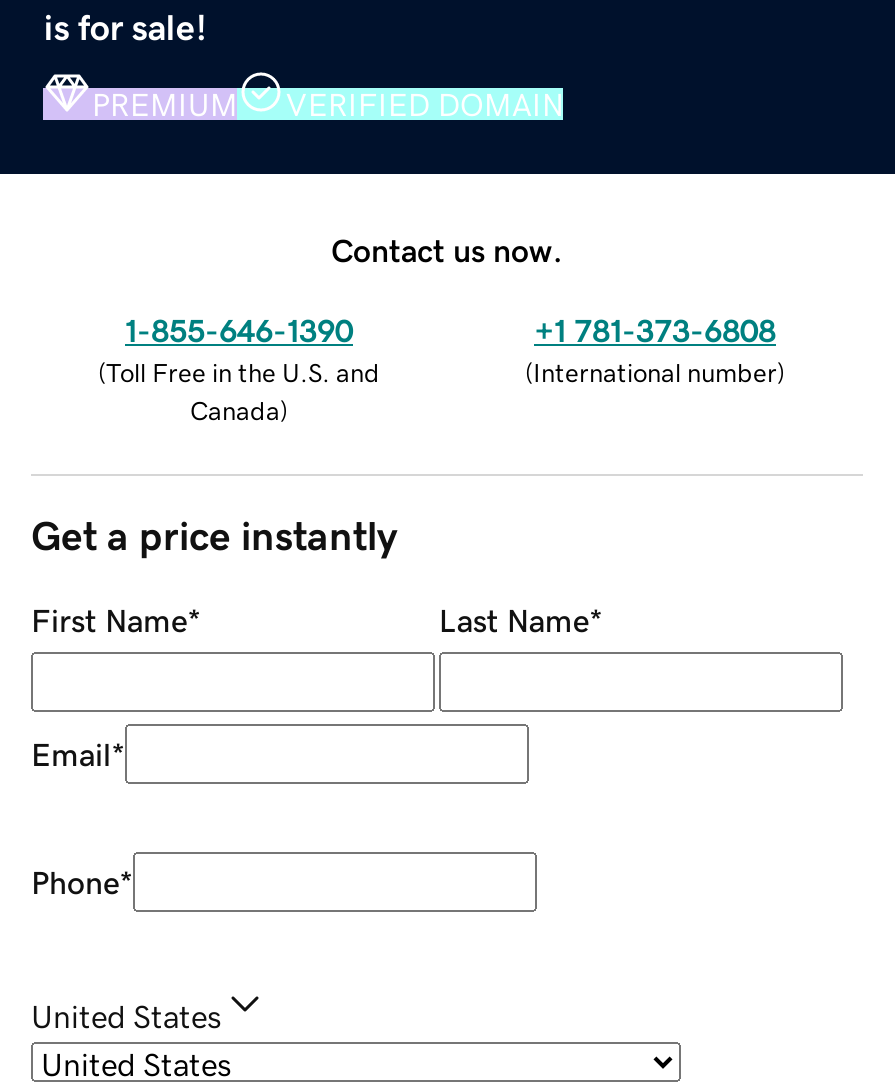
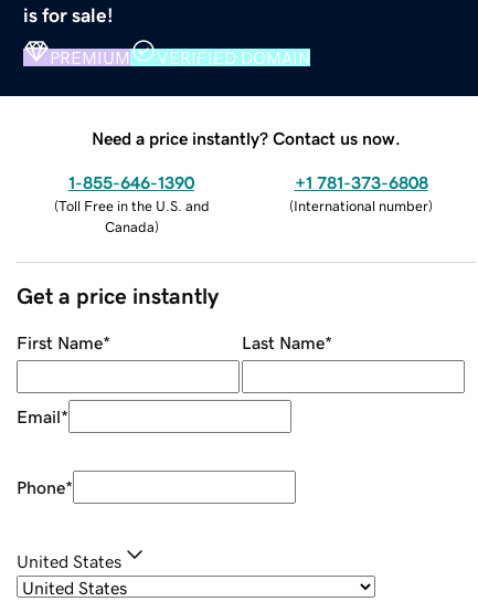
[331,233,563,265] Contact us now. -> [92,129,401,146] Need a price instantly? Contact us now.

